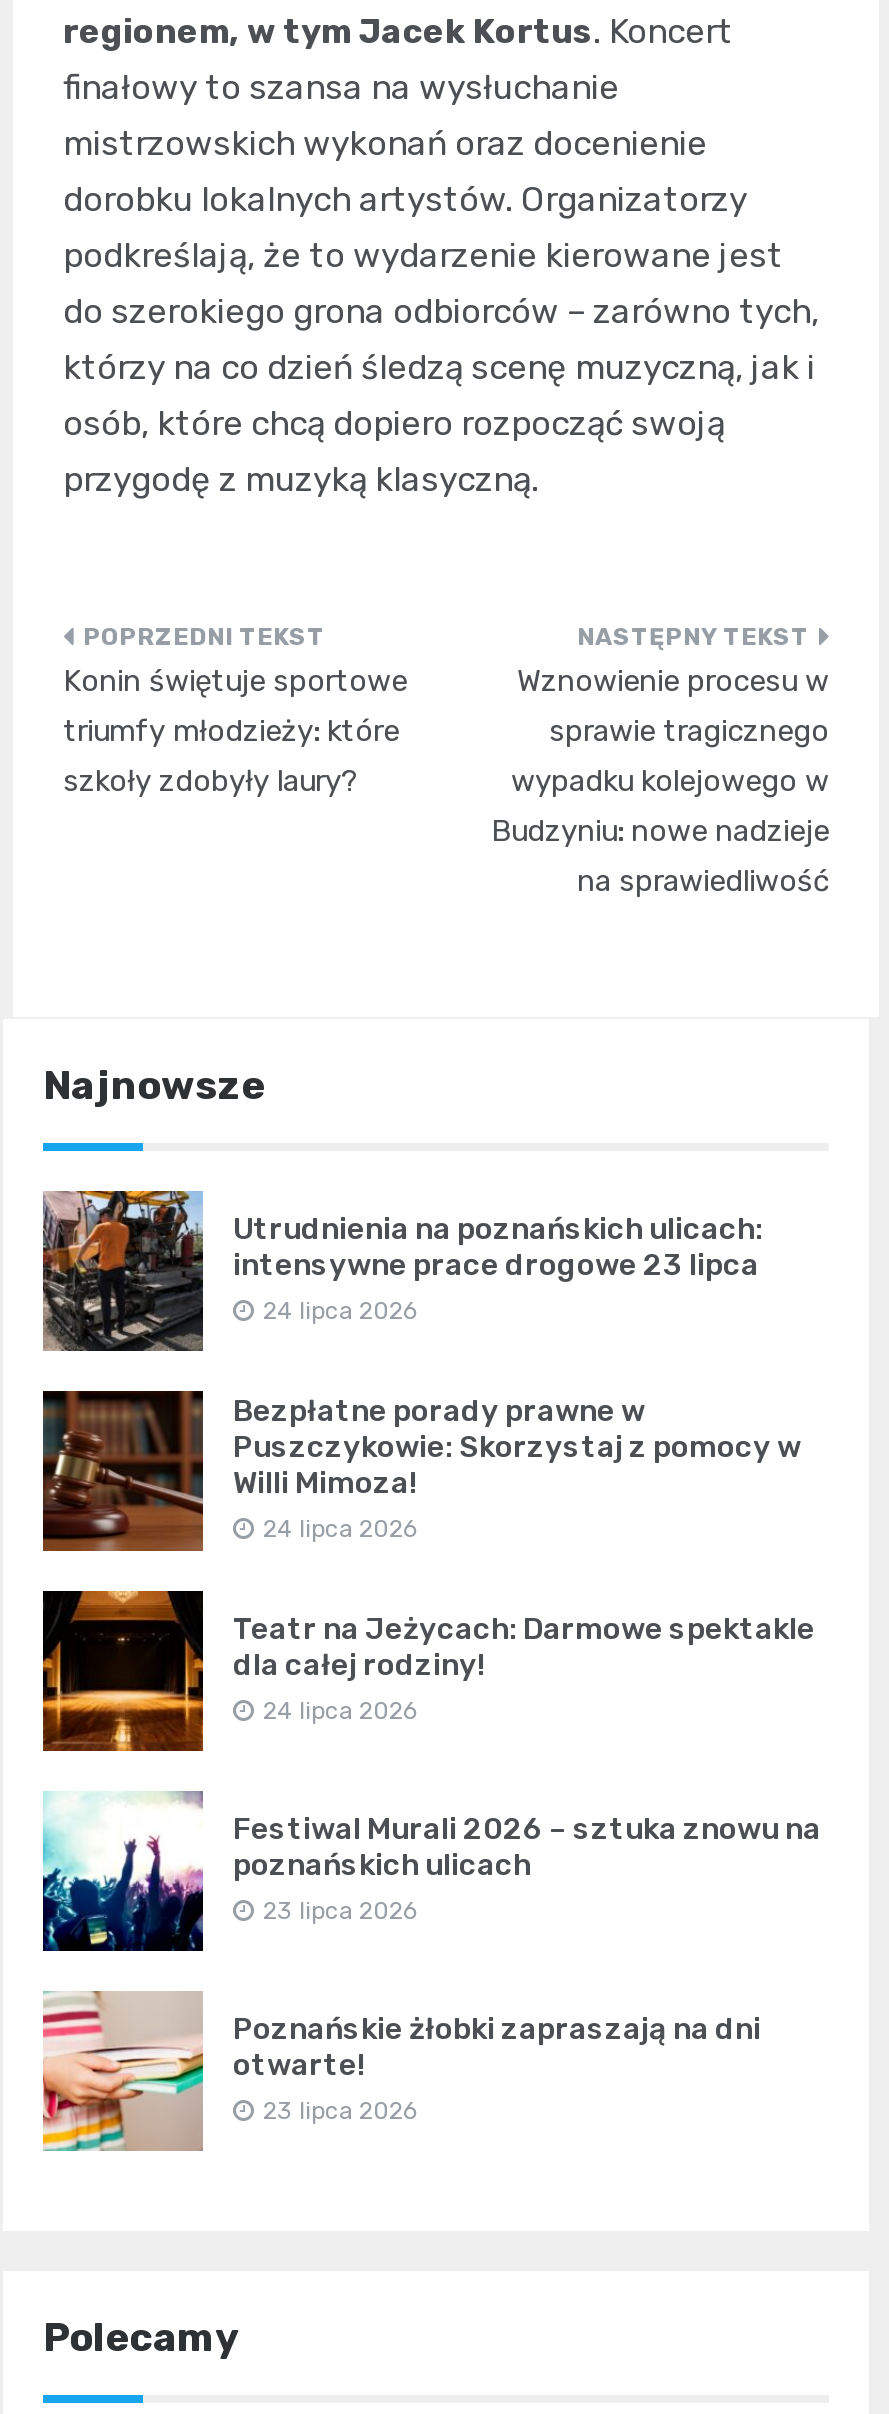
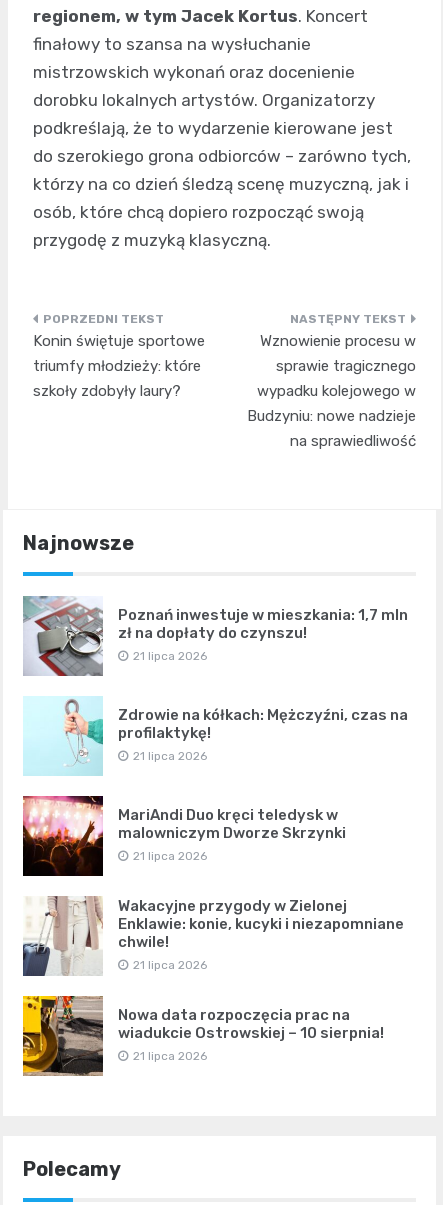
[41,1189,763,1353] [image] | Utrudnienia na poznańskich ulicach: | intensywne prace drogowe 23 lipca | 24 lipca 2026 -> [23,595,408,677] [image] | Poznań inwestuje w mieszkania: 1,7 mln | zł na dopłaty do czynszu! | 21 lipca 2026
[41,1389,801,1553] [image] | Bezpłatne porady prawne w | Puszczykowie: Skorzystaj z pomocy w | Willi Mimoza! | 24 lipca 2026 -> [23,696,408,776] [image] | Zdrowie na kółkach: Mężczyźni, czas na | profilaktykę! | 21 lipca 2026
[41,1589,815,1753] [image] | Teatr na Jeżycach: Darmowe spektakle | dla całej rodziny! | 24 lipca 2026 -> [22,795,346,877] [image] | MariAndi Duo kręci teledysk w | malowniczym Dworze Skrzynki | 21 lipca 2026
[41,1791,821,1953] [image] | Festiwal Murali 2026 – sztuka znowu na | poznańskich ulicach | 23 lipca 2026 -> [23,895,404,977] [image] | Wakacyjne przygody w Zielonej | Enklawie: konie, kucyki i niezapomniane | chwile! | 21 lipca 2026
[41,1989,761,2151] [image] | Poznańskie żłobki zapraszają na dni | otwarte! | 23 lipca 2026 -> [22,995,384,1076] [image] | Nowa data rozpoczęcia prac na | wiadukcie Ostrowskiej – 10 sierpnia! | 21 lipca 2026

